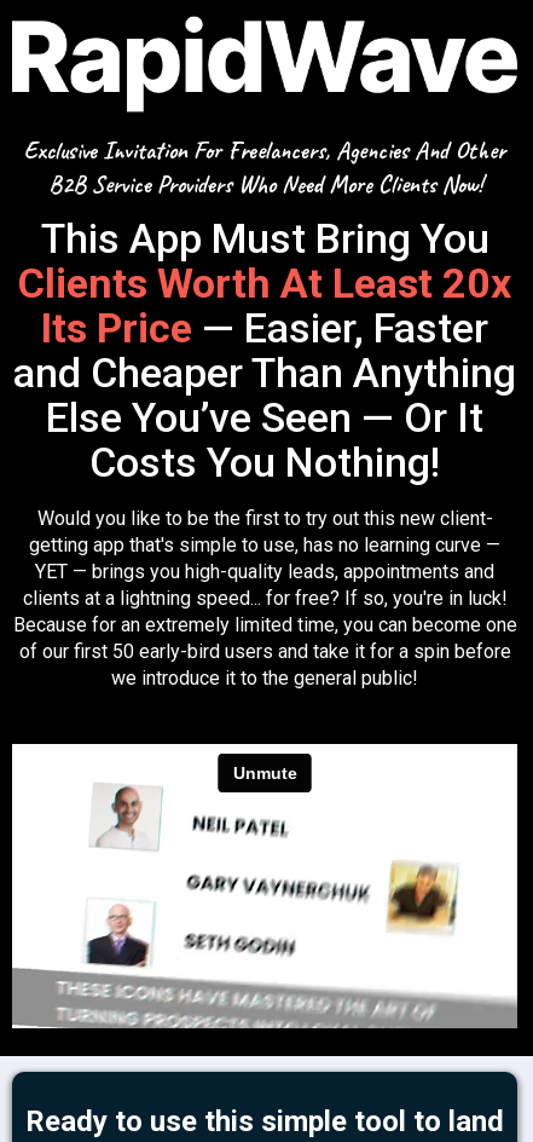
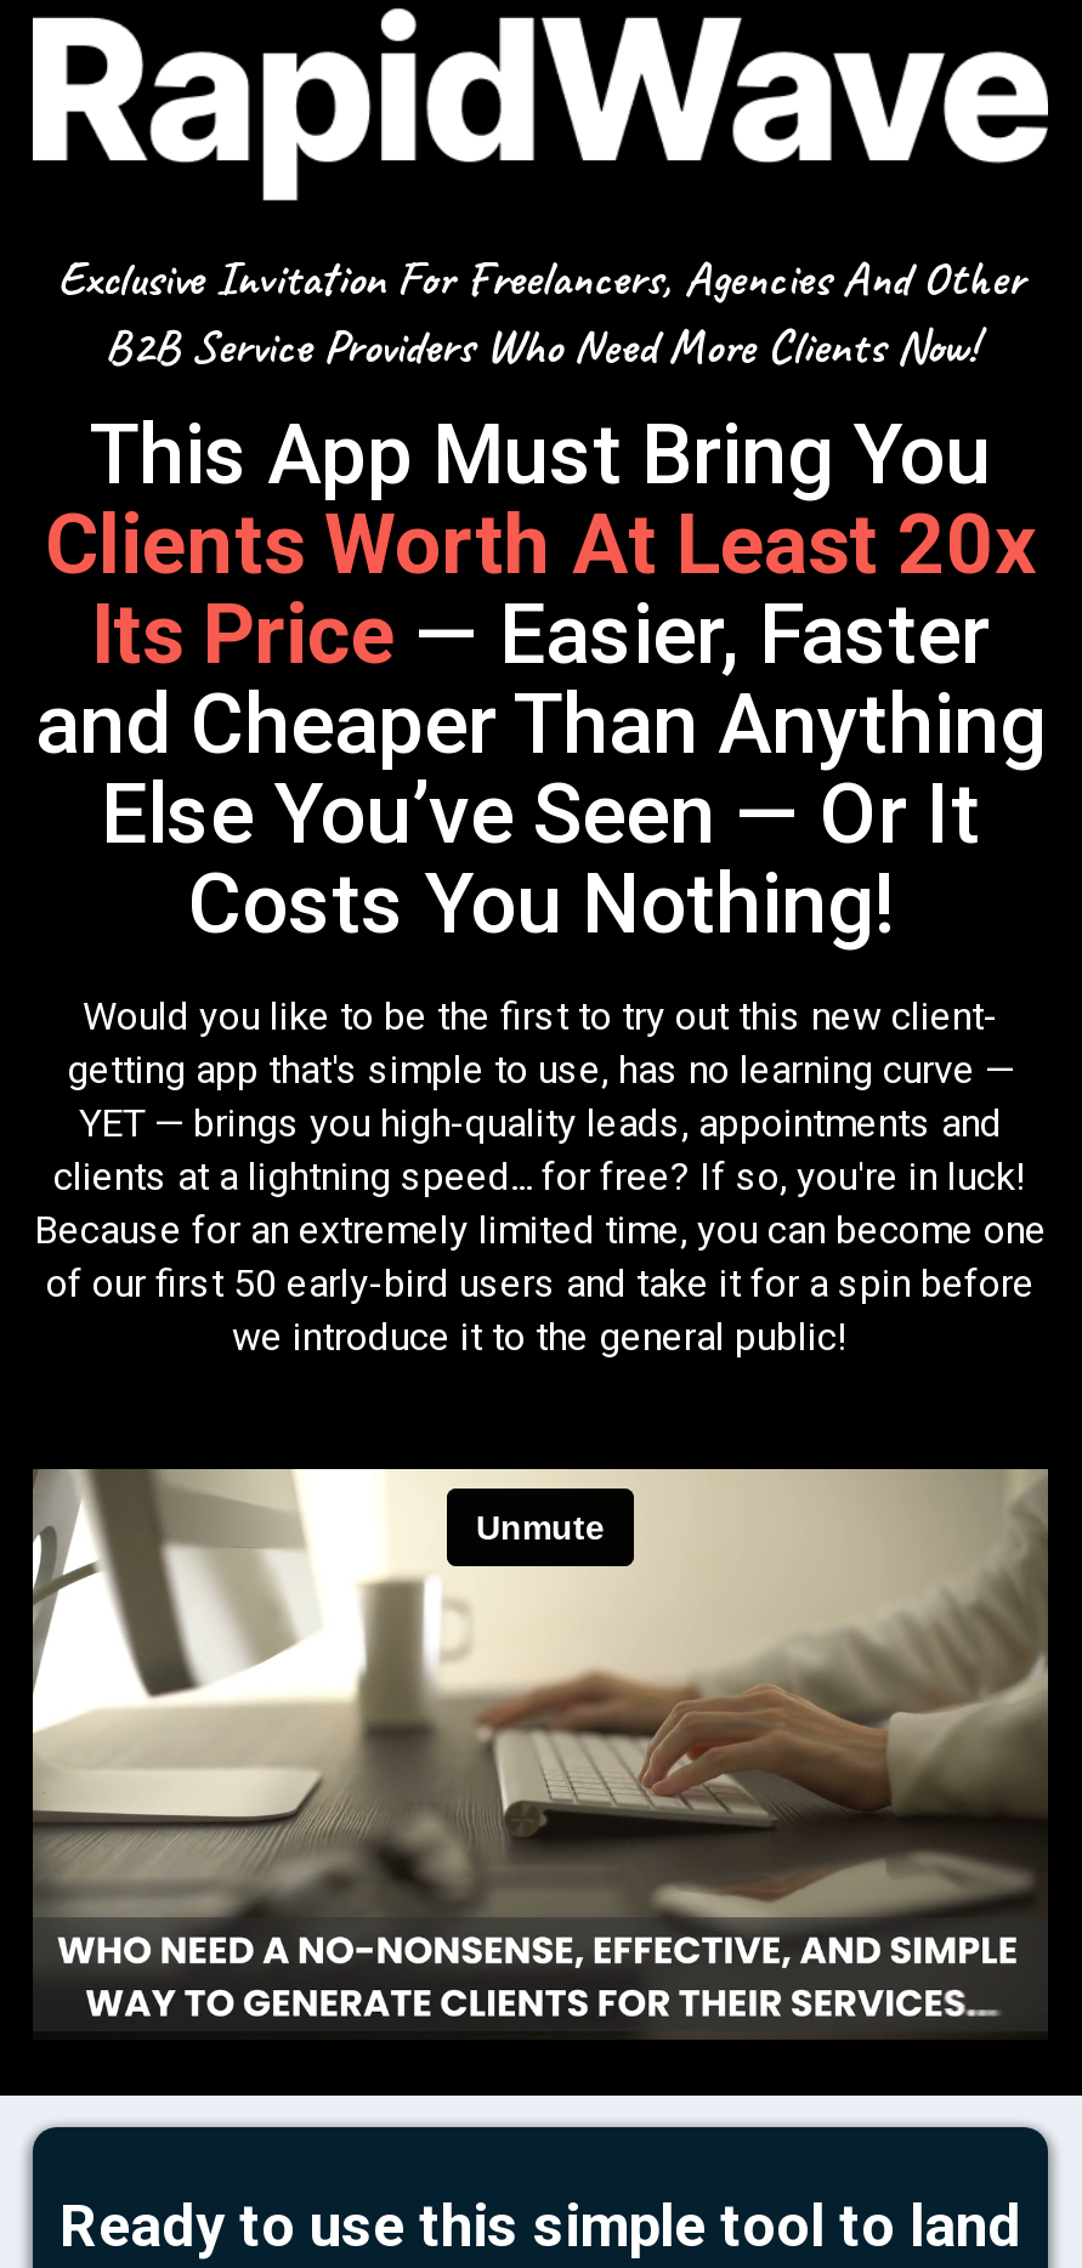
[11,743,518,1029] [image] -> [30,1467,1050,2040] [image]

